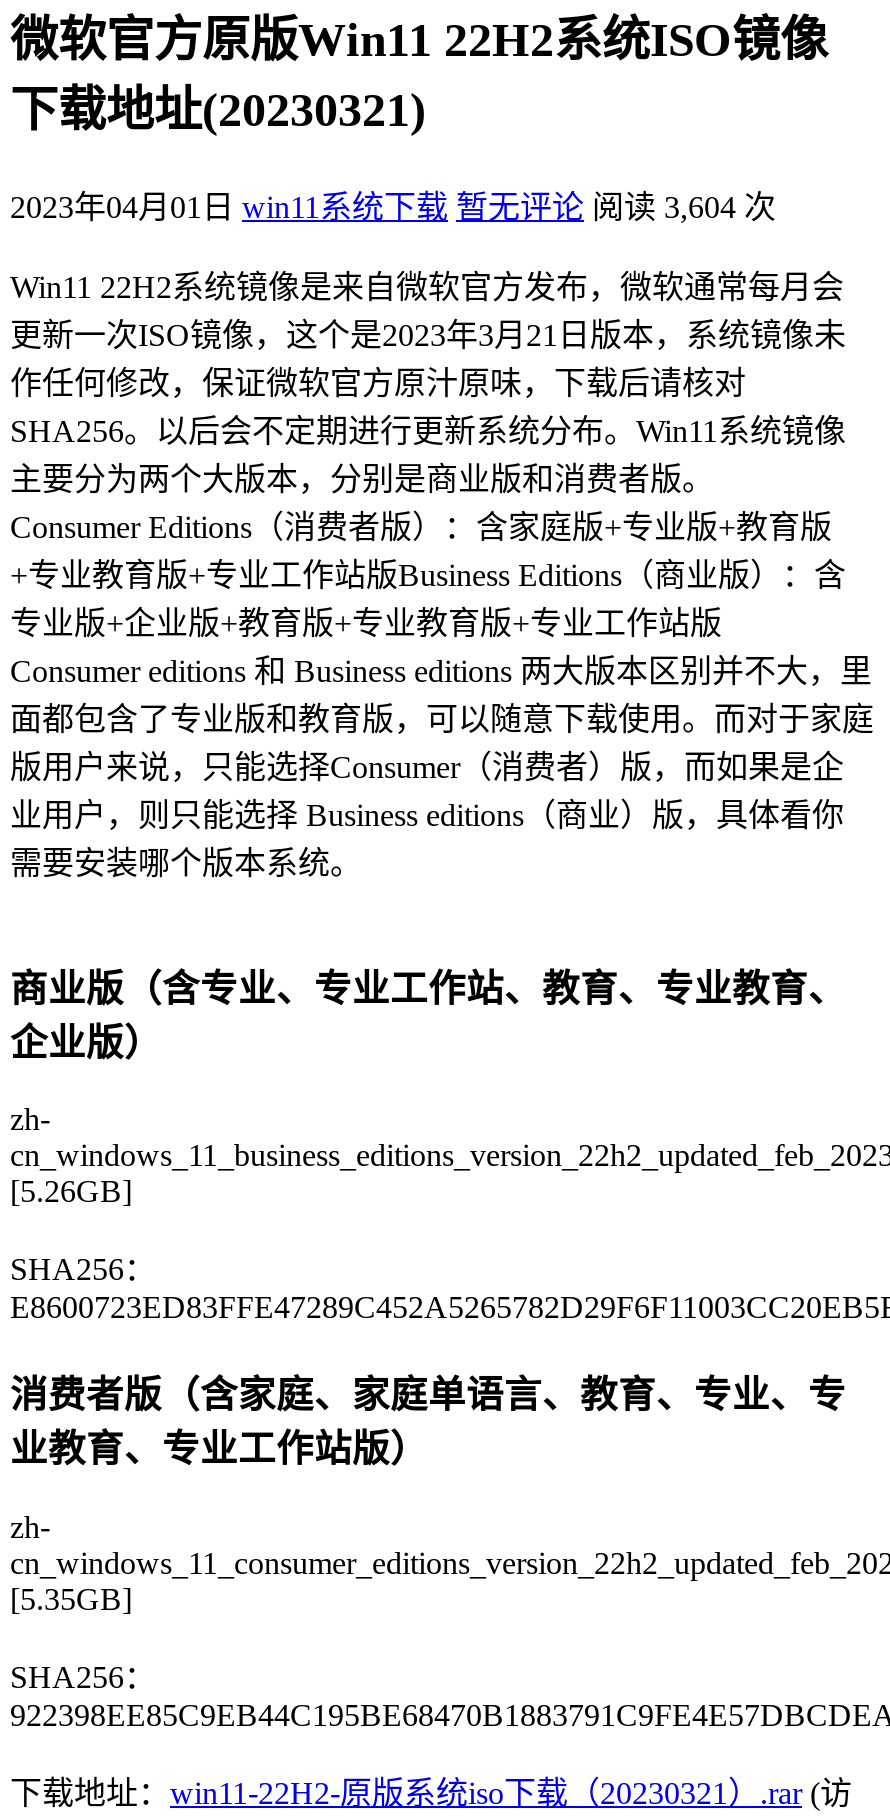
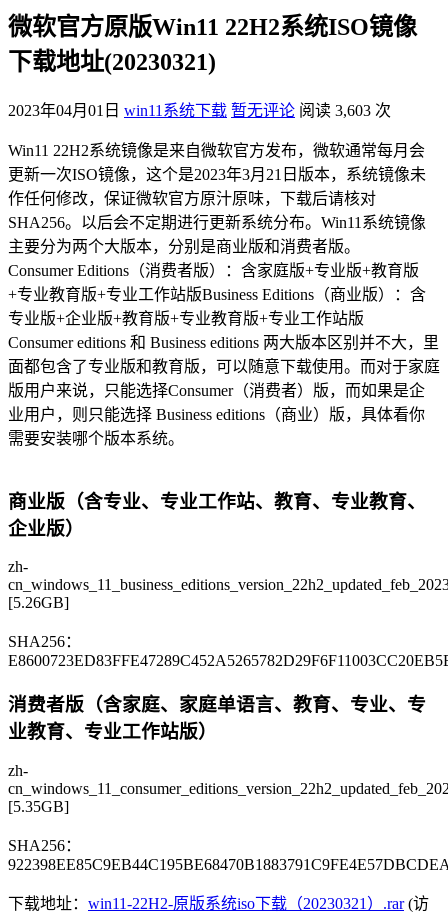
[10,190,776,224] 2023年04月01日 win11系统下载 暂无评论 阅读 3,604 次 -> [8,102,391,119] 2023年04月01日 win11系统下载 暂无评论 阅读 3,603 次

